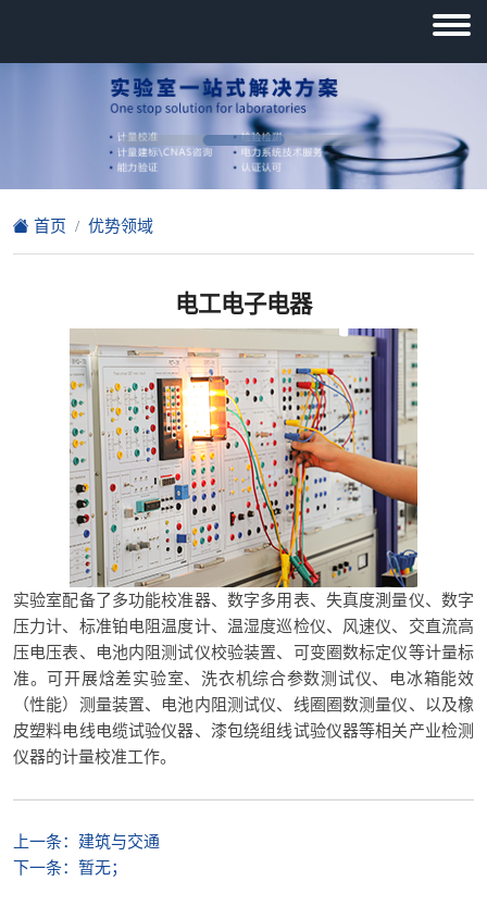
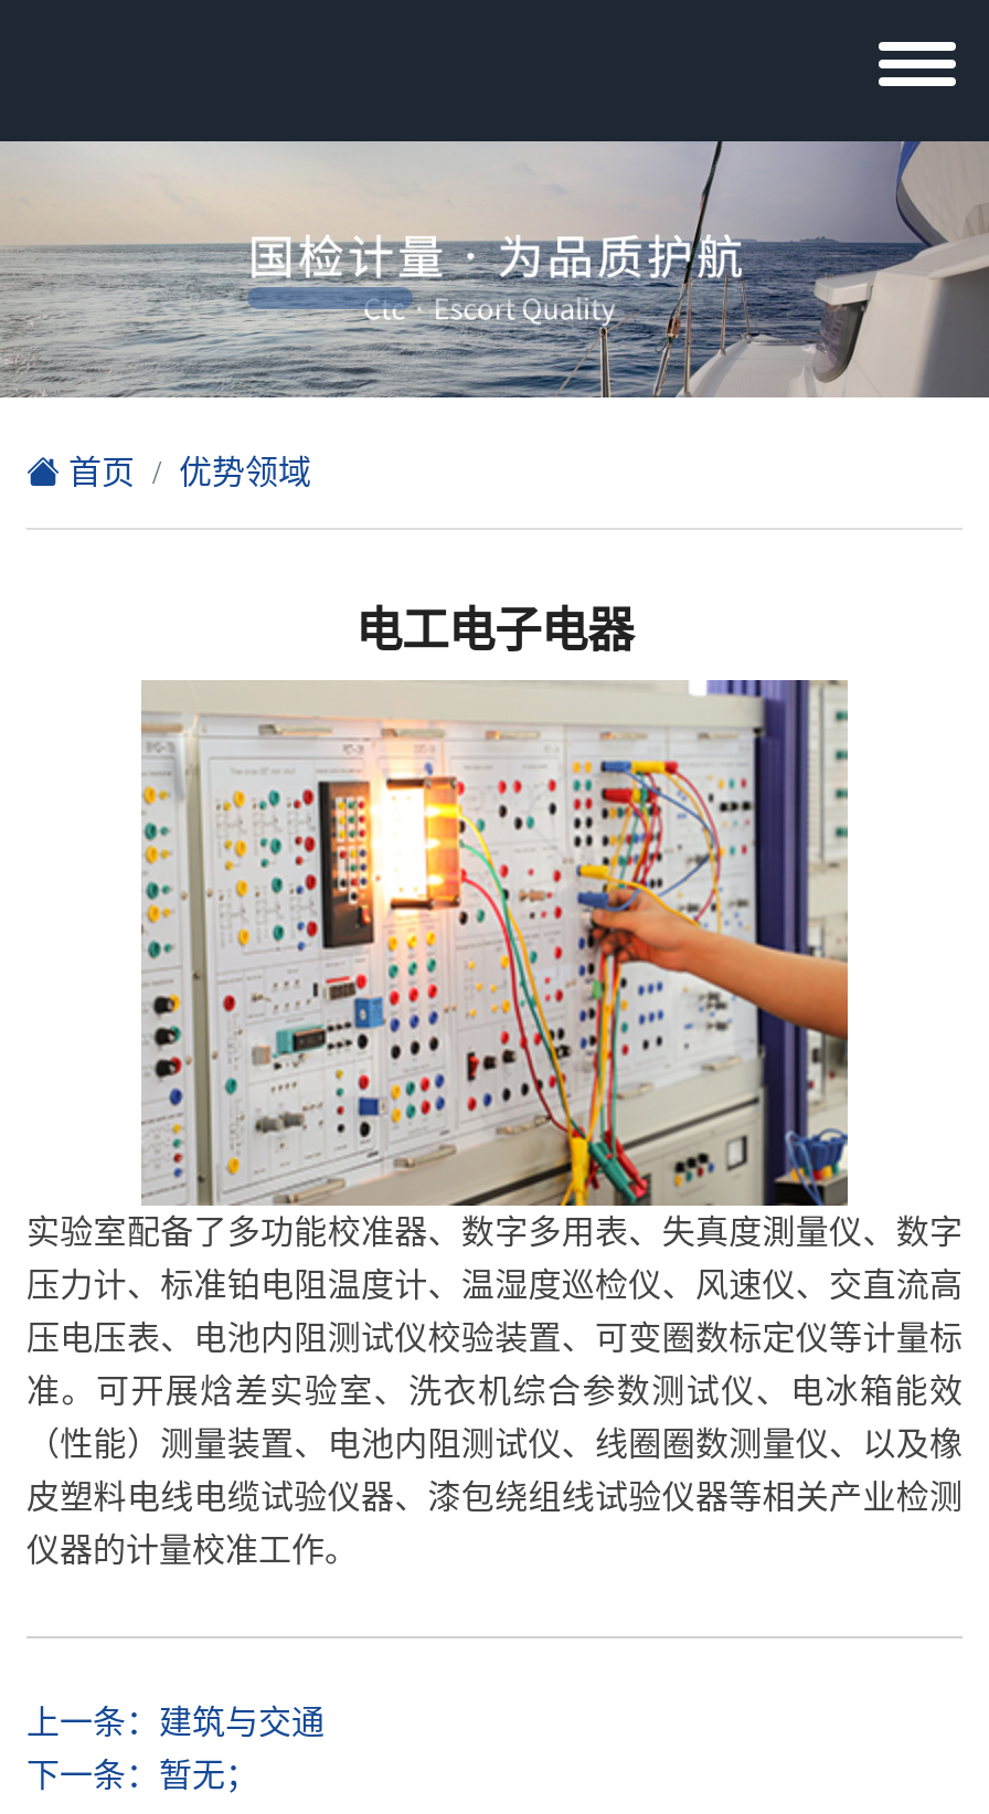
[3,62,484,190] [image] -> [7,139,982,400] [image]

